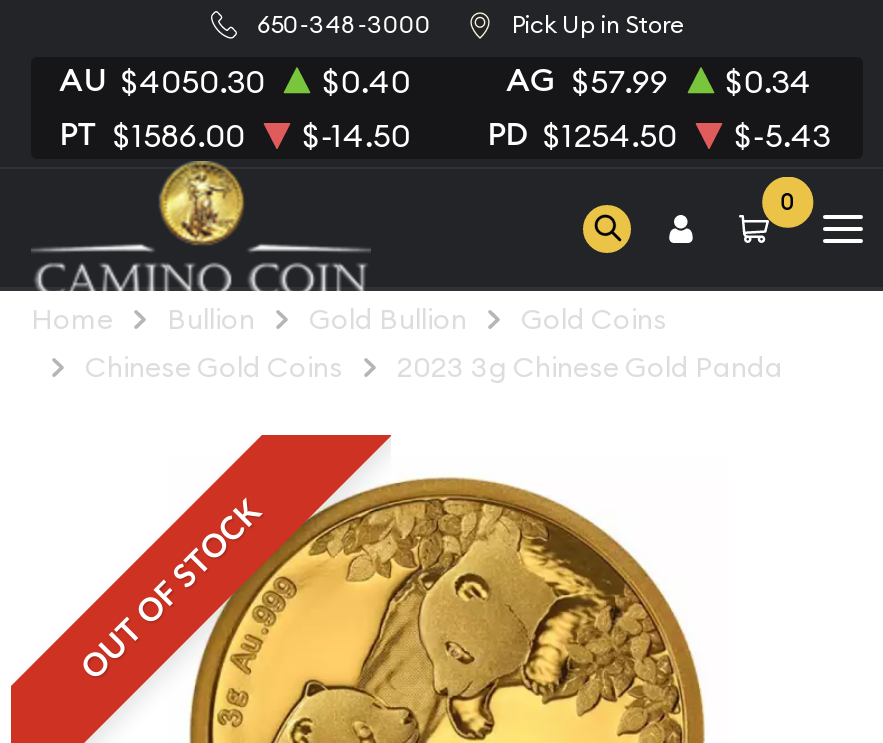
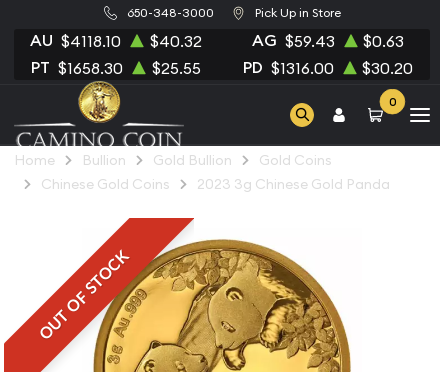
[59,58,265,100] AU $4050.30 -> [30,30,121,51] AU $4118.10
[323,60,411,100] $0.40 -> [150,31,202,51] $40.32
[506,58,668,100] AG $57.99 -> [252,30,335,51] AG $59.43
[726,60,812,100] $0.34 -> [363,31,404,51] $0.63
[59,113,245,155] PT $1586.00 -> [31,57,123,78] PT $1658.30
[303,115,411,155] $-14.50 -> [152,58,201,78] $25.55
[487,113,677,155] PD $1254.50 -> [243,57,334,78] PD $1316.00
[735,115,831,155] $-5.43 -> [362,58,413,78] $30.20

